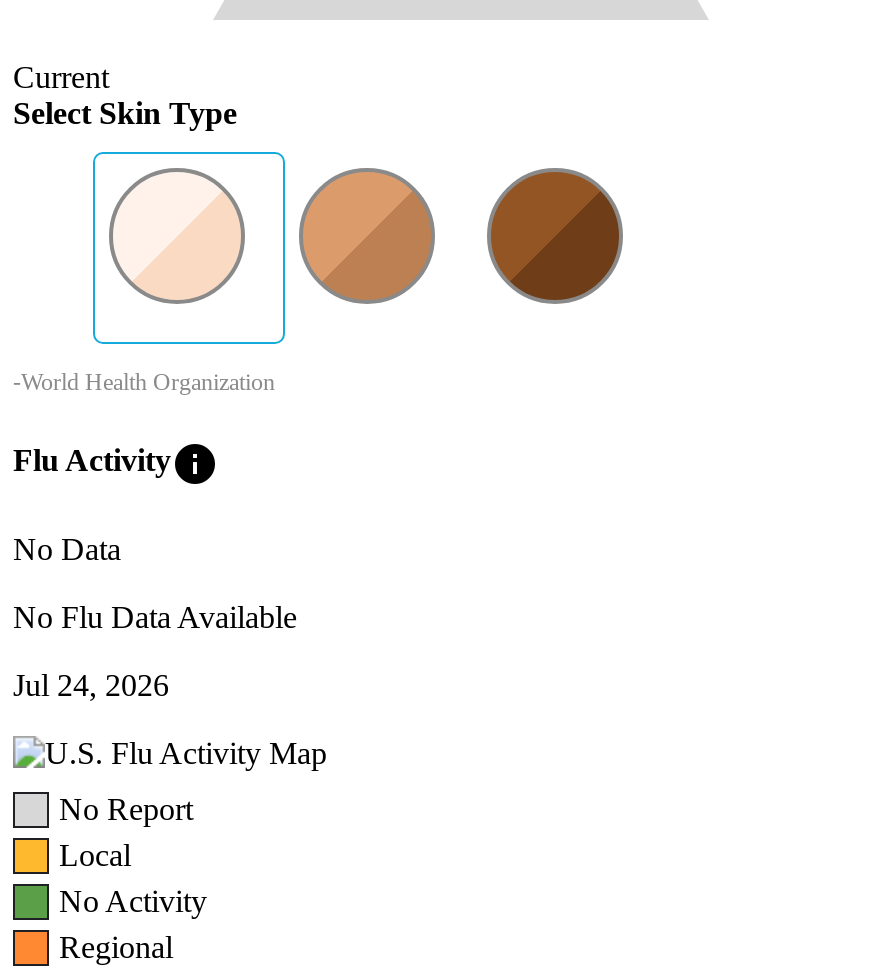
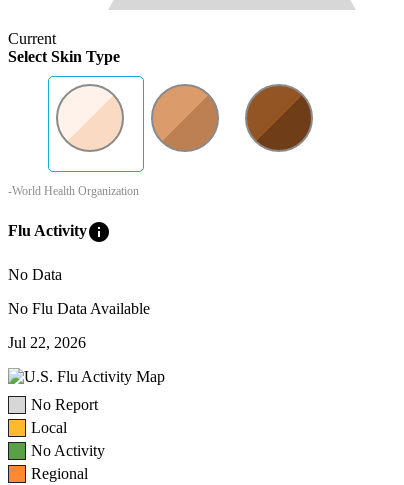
[13,667,169,701] Jul 24, 2026 -> [8,334,86,351] Jul 22, 2026

